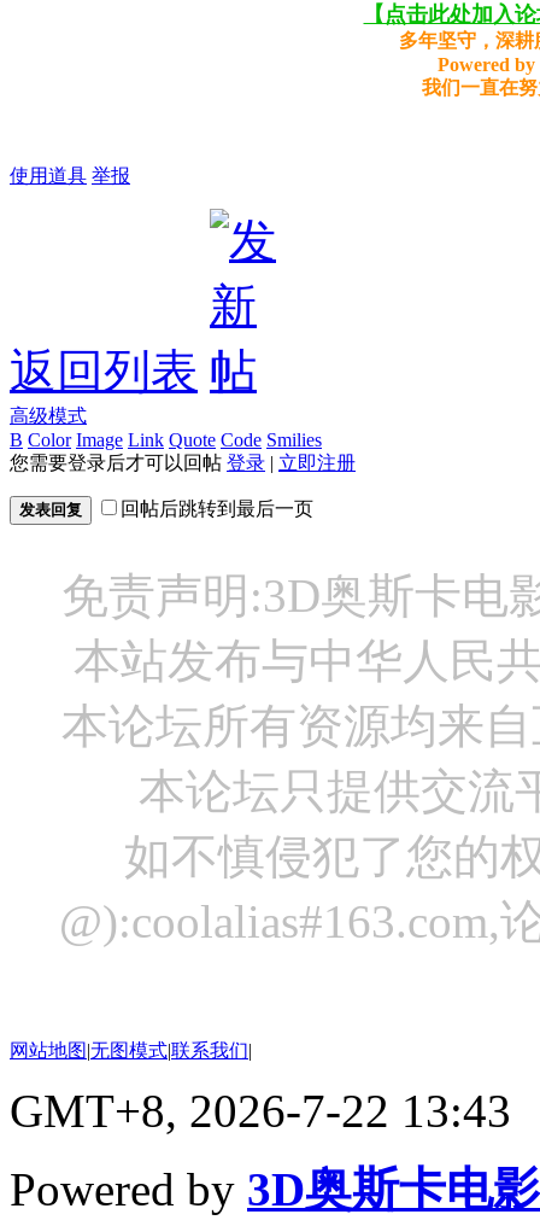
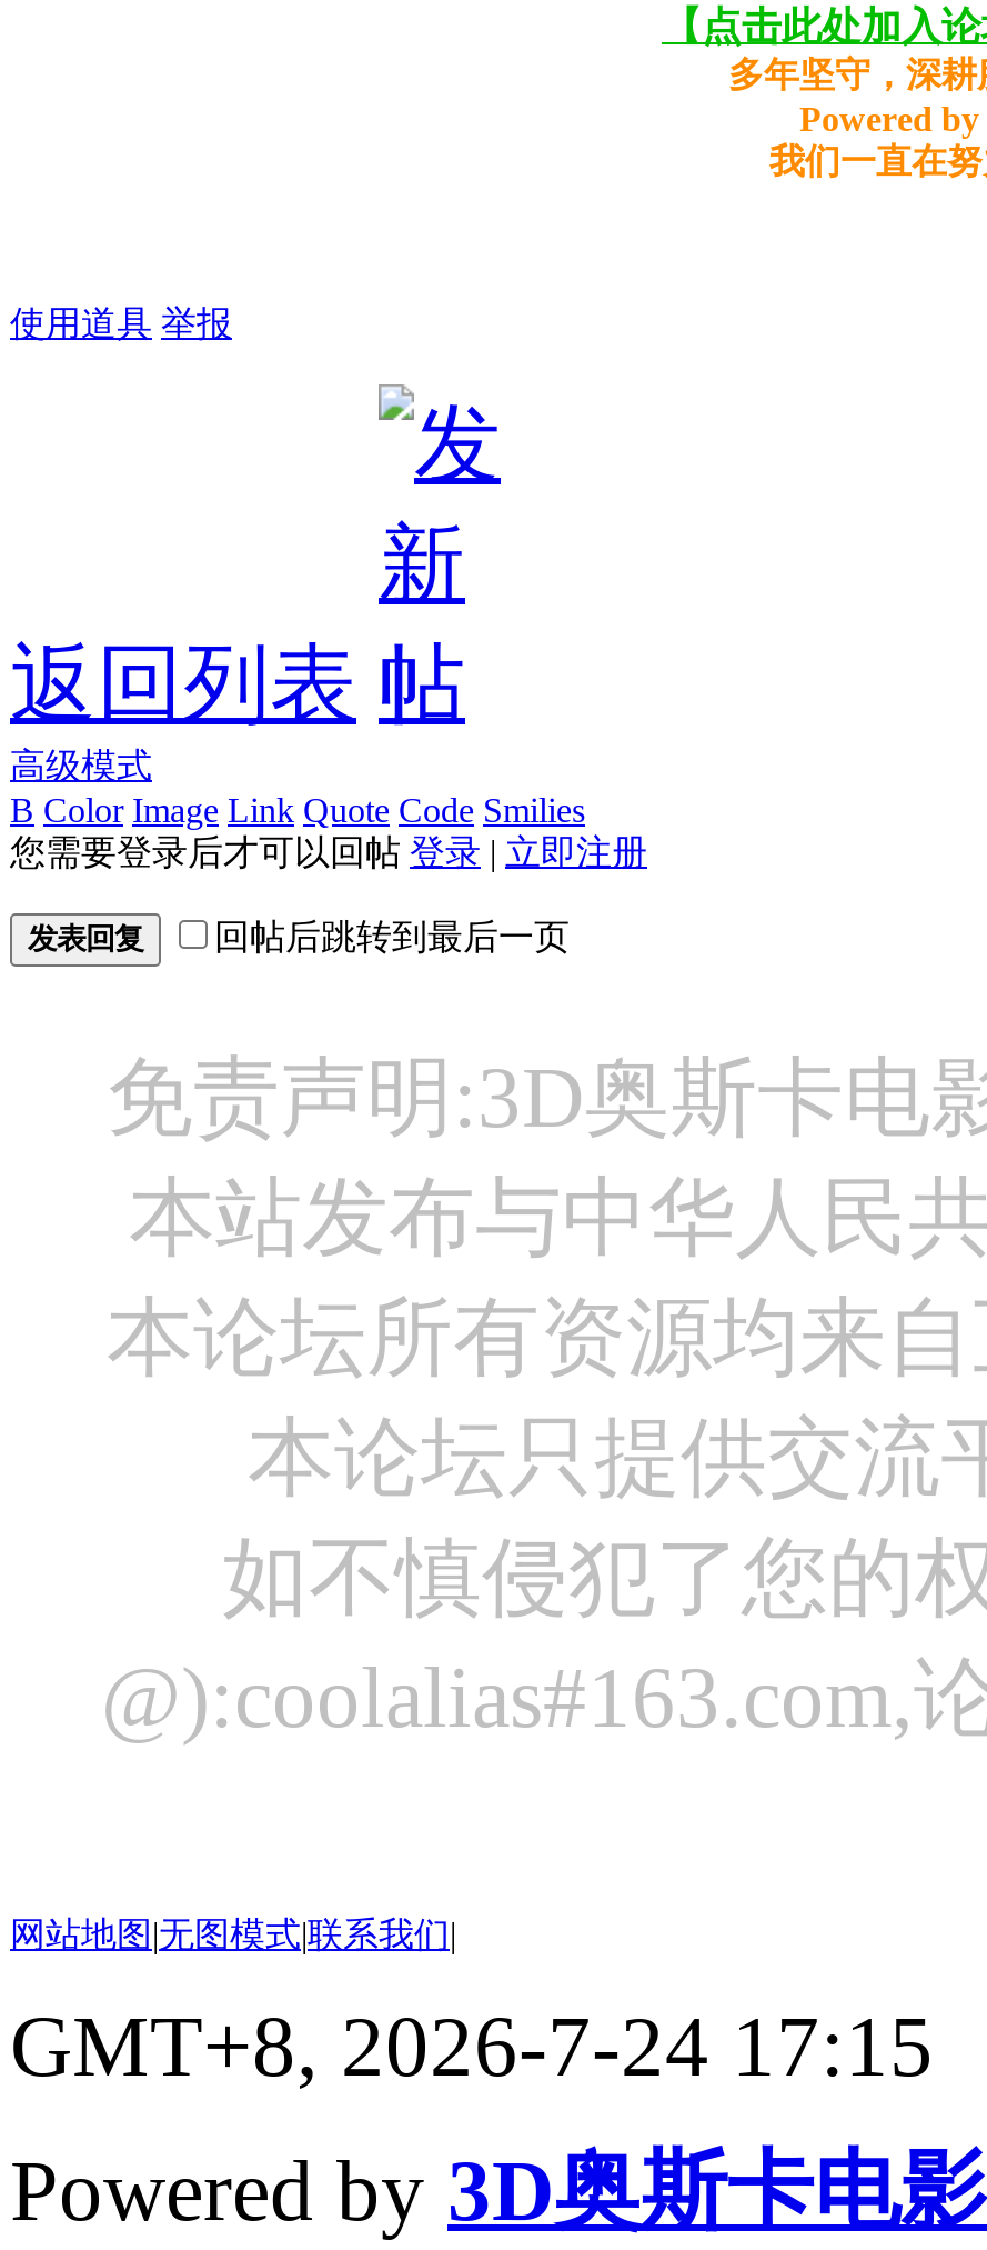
[10,1085,511,1136] GMT+8, 2026-7-22 13:43 -> [10,1997,934,2093] GMT+8, 2026-7-24 17:15

